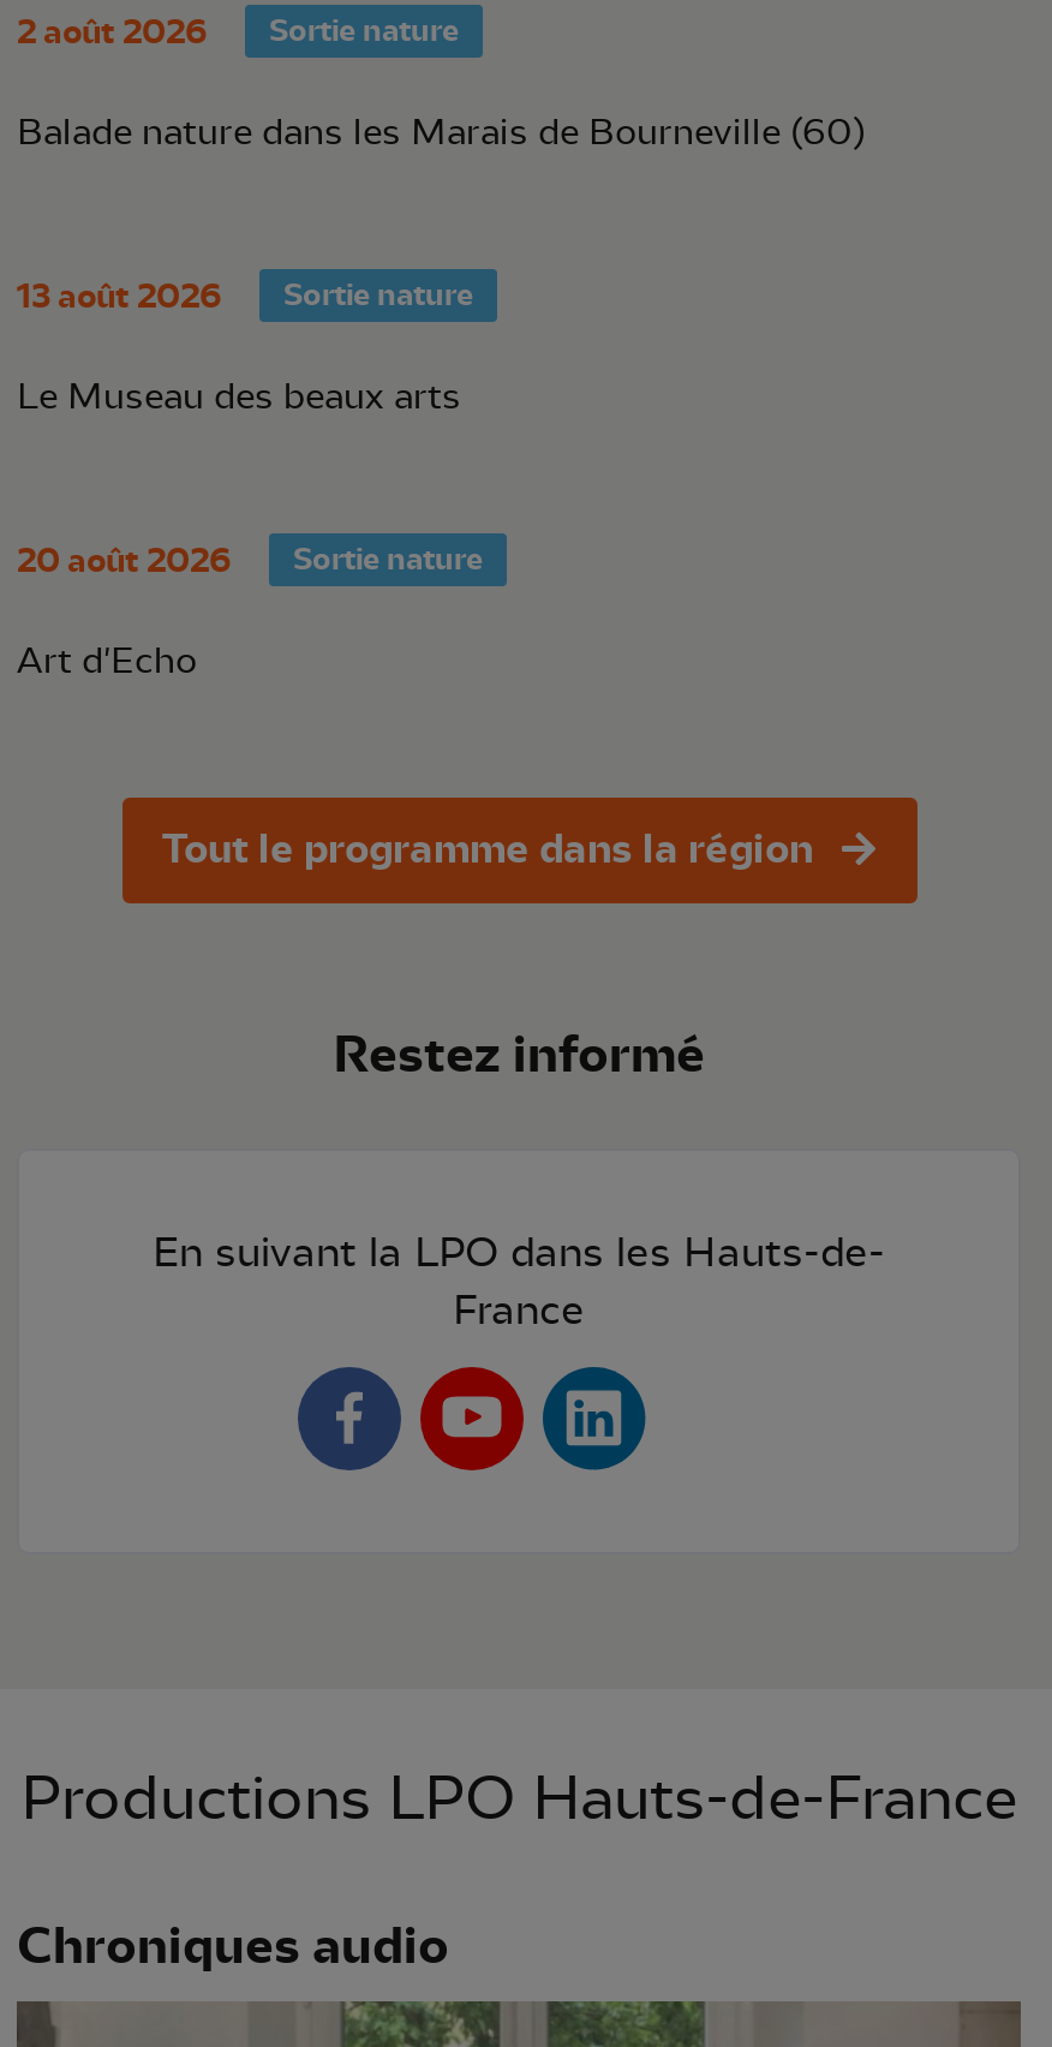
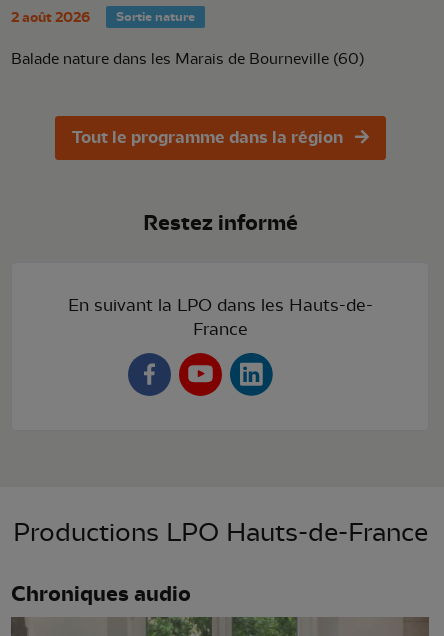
[17,276,473,419] 13 août 2026 | Sortie nature | Le Museau des beaux arts -> none
[17,540,483,683] 20 août 2026 | Sortie nature | Art d'Echo -> none

